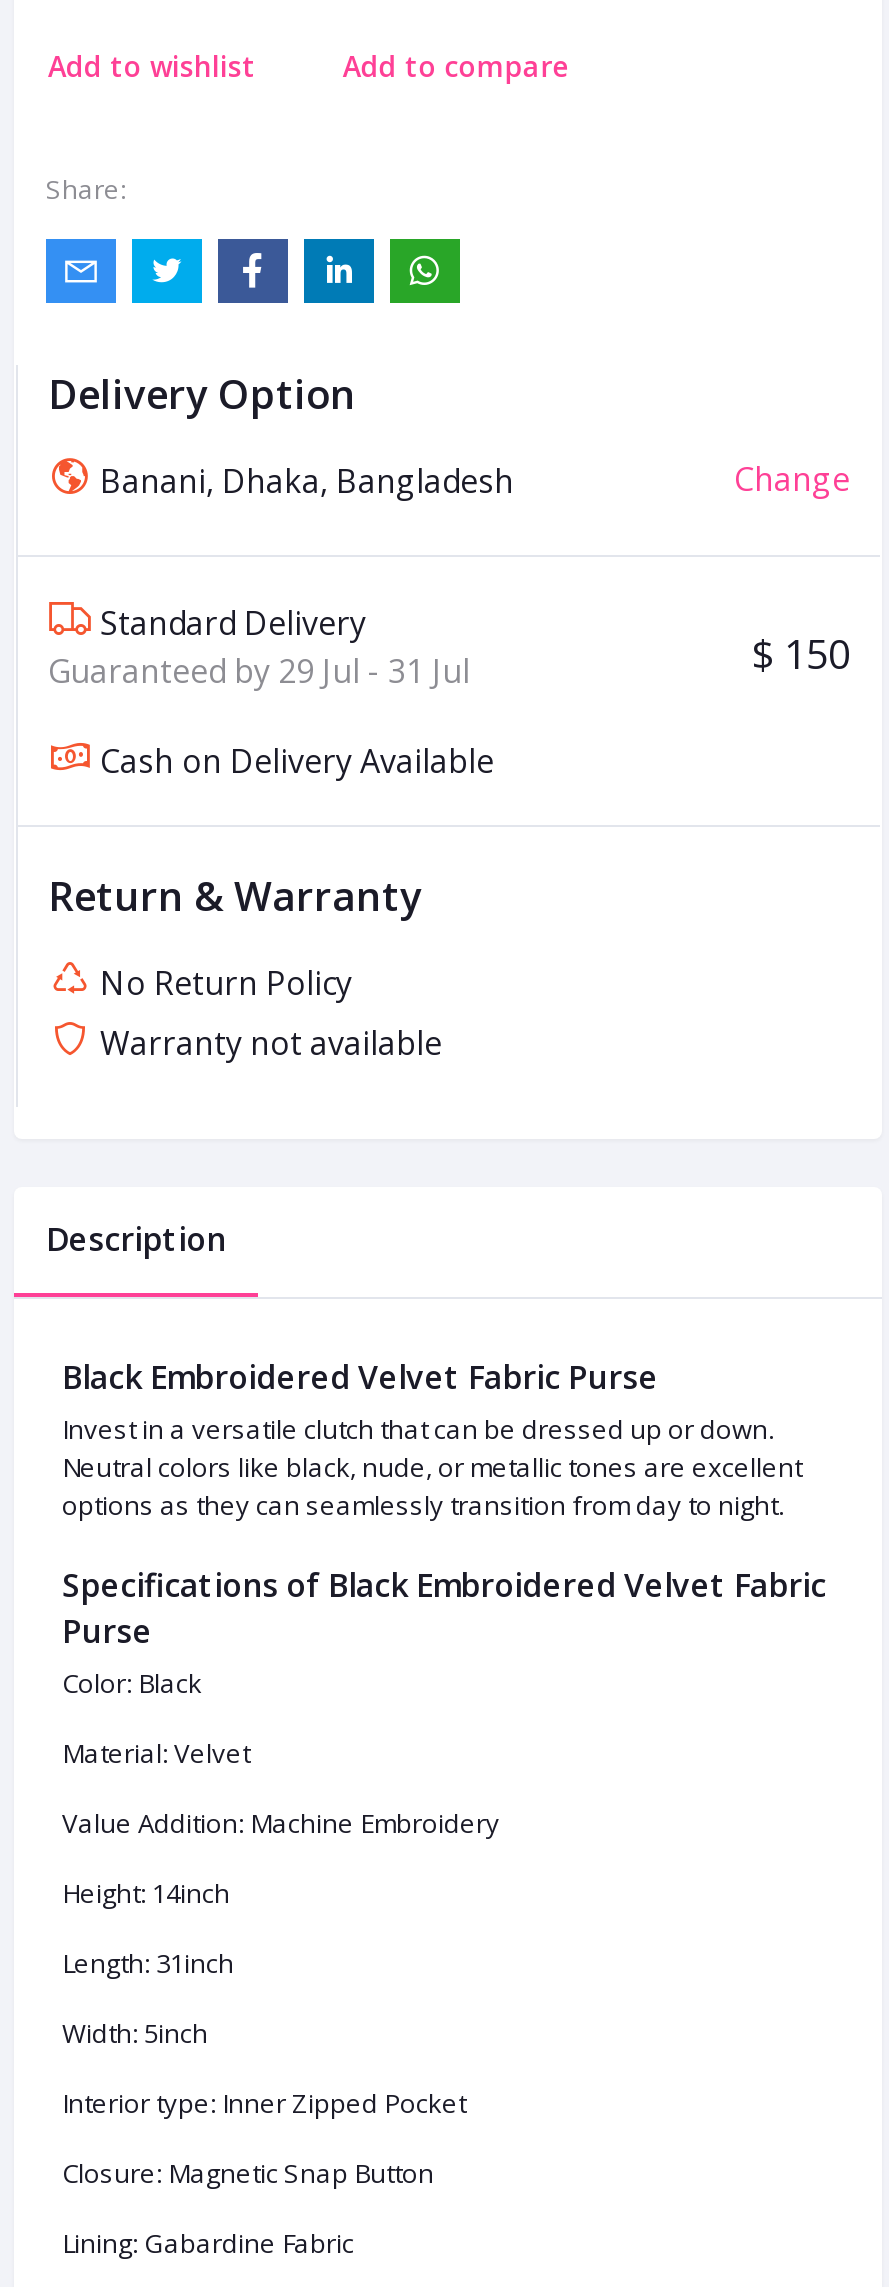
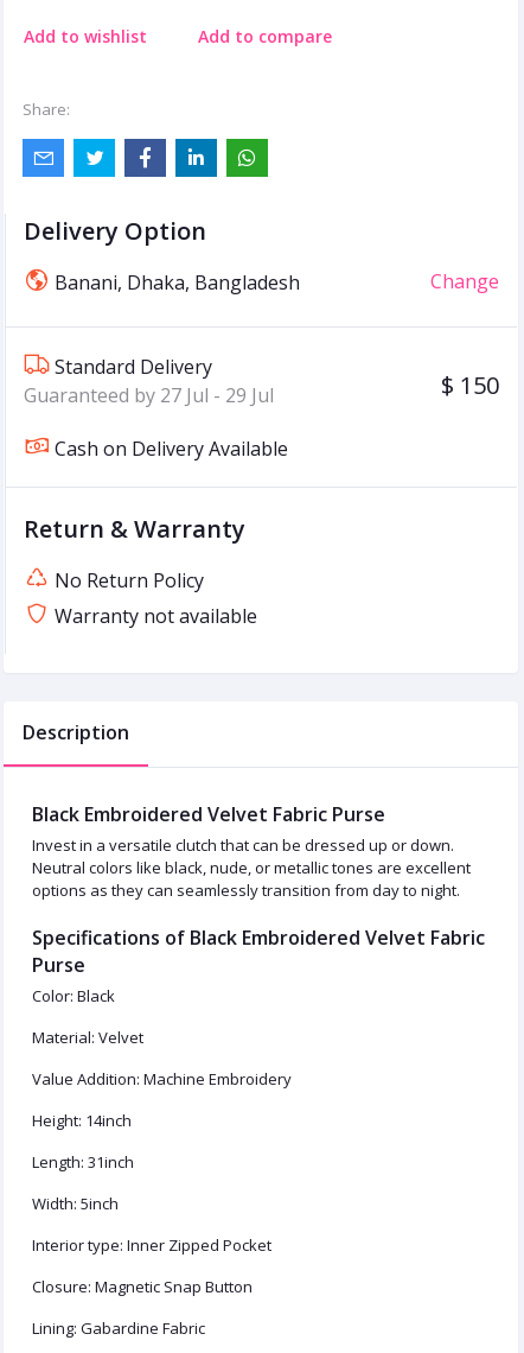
[48,650,470,694] Guaranteed by 29 Jul - 31 Jul -> [24,383,274,409] Guaranteed by 27 Jul - 29 Jul

